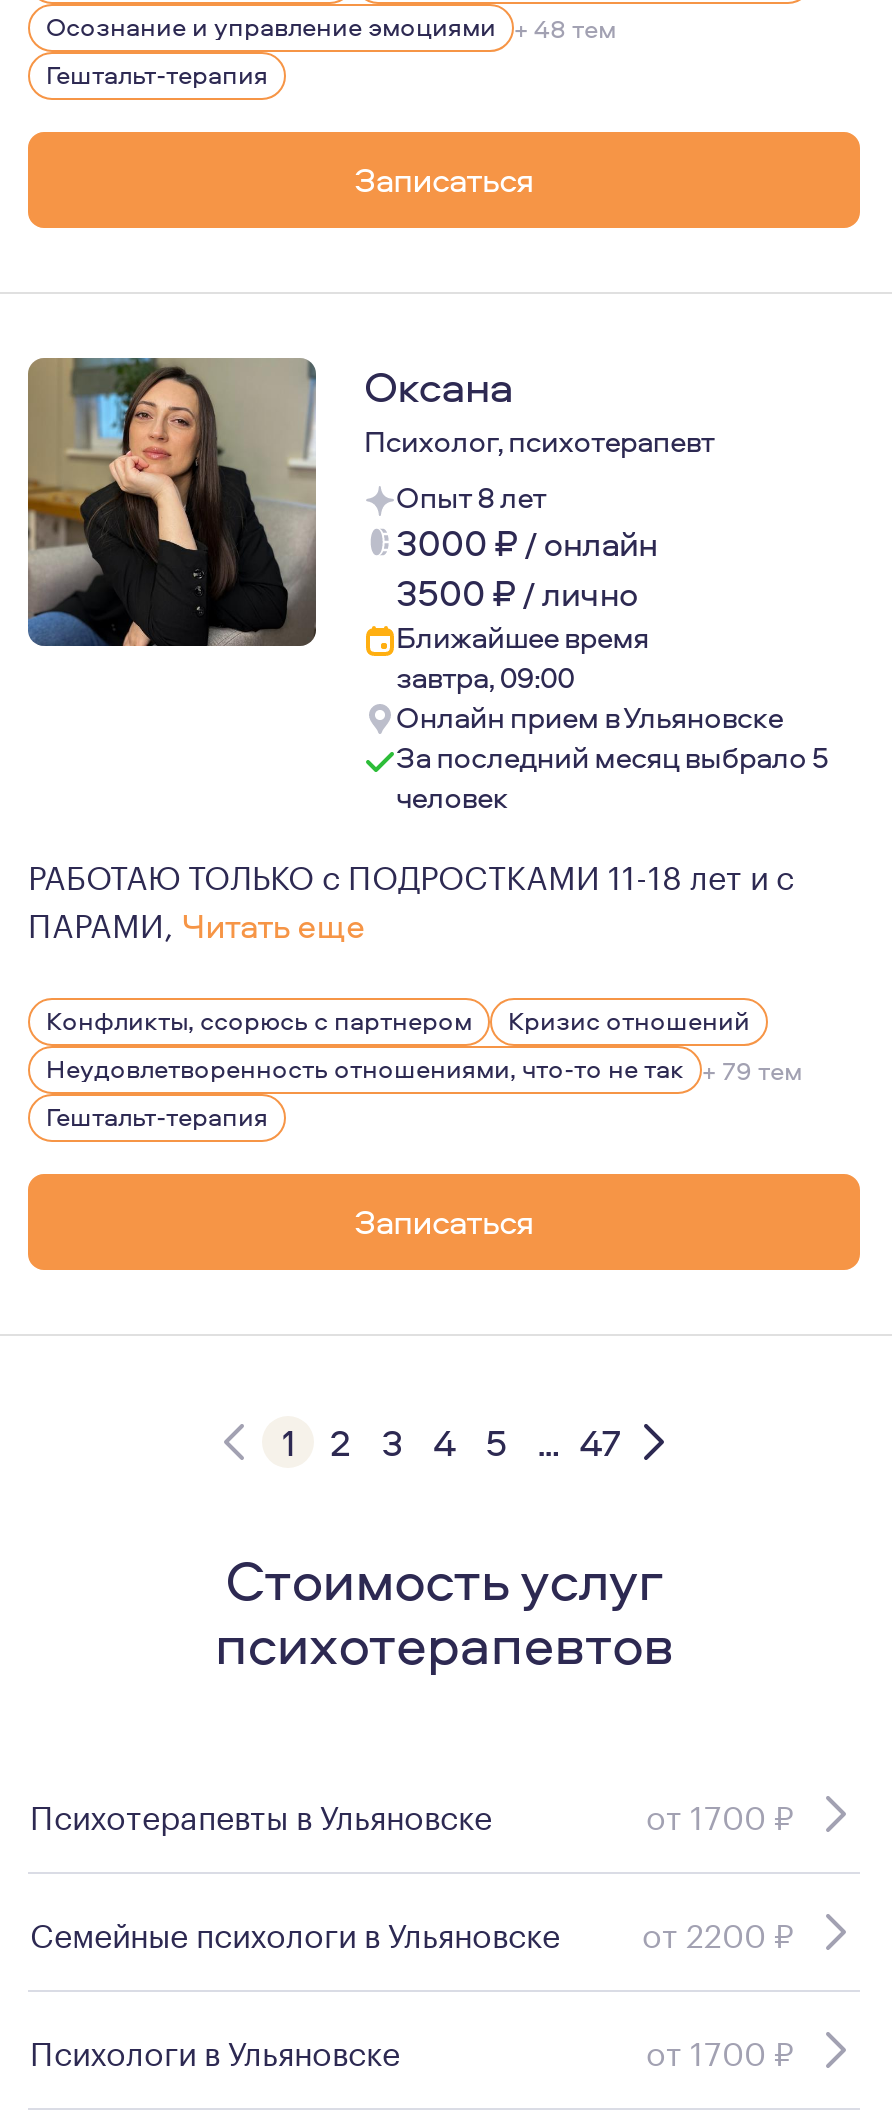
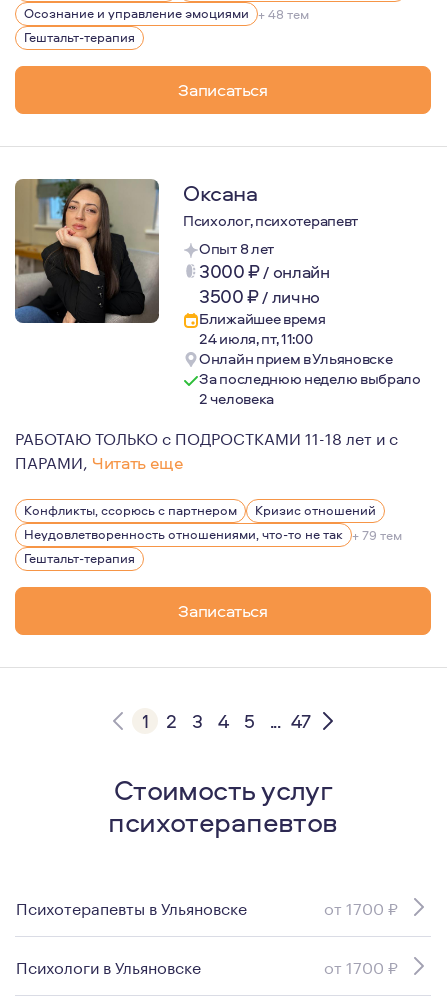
[396,656,574,698] завтра, 09:00 -> [199,328,313,349] 24 июля, пт, 11:00
[396,736,829,818] За последний месяц выбрало 5 | человек -> [199,368,421,409] За последнюю неделю выбрало | 2 человека
[30,1906,794,1956] Семейные психологи в Ульяновске | от 2200 ₽ -> none

